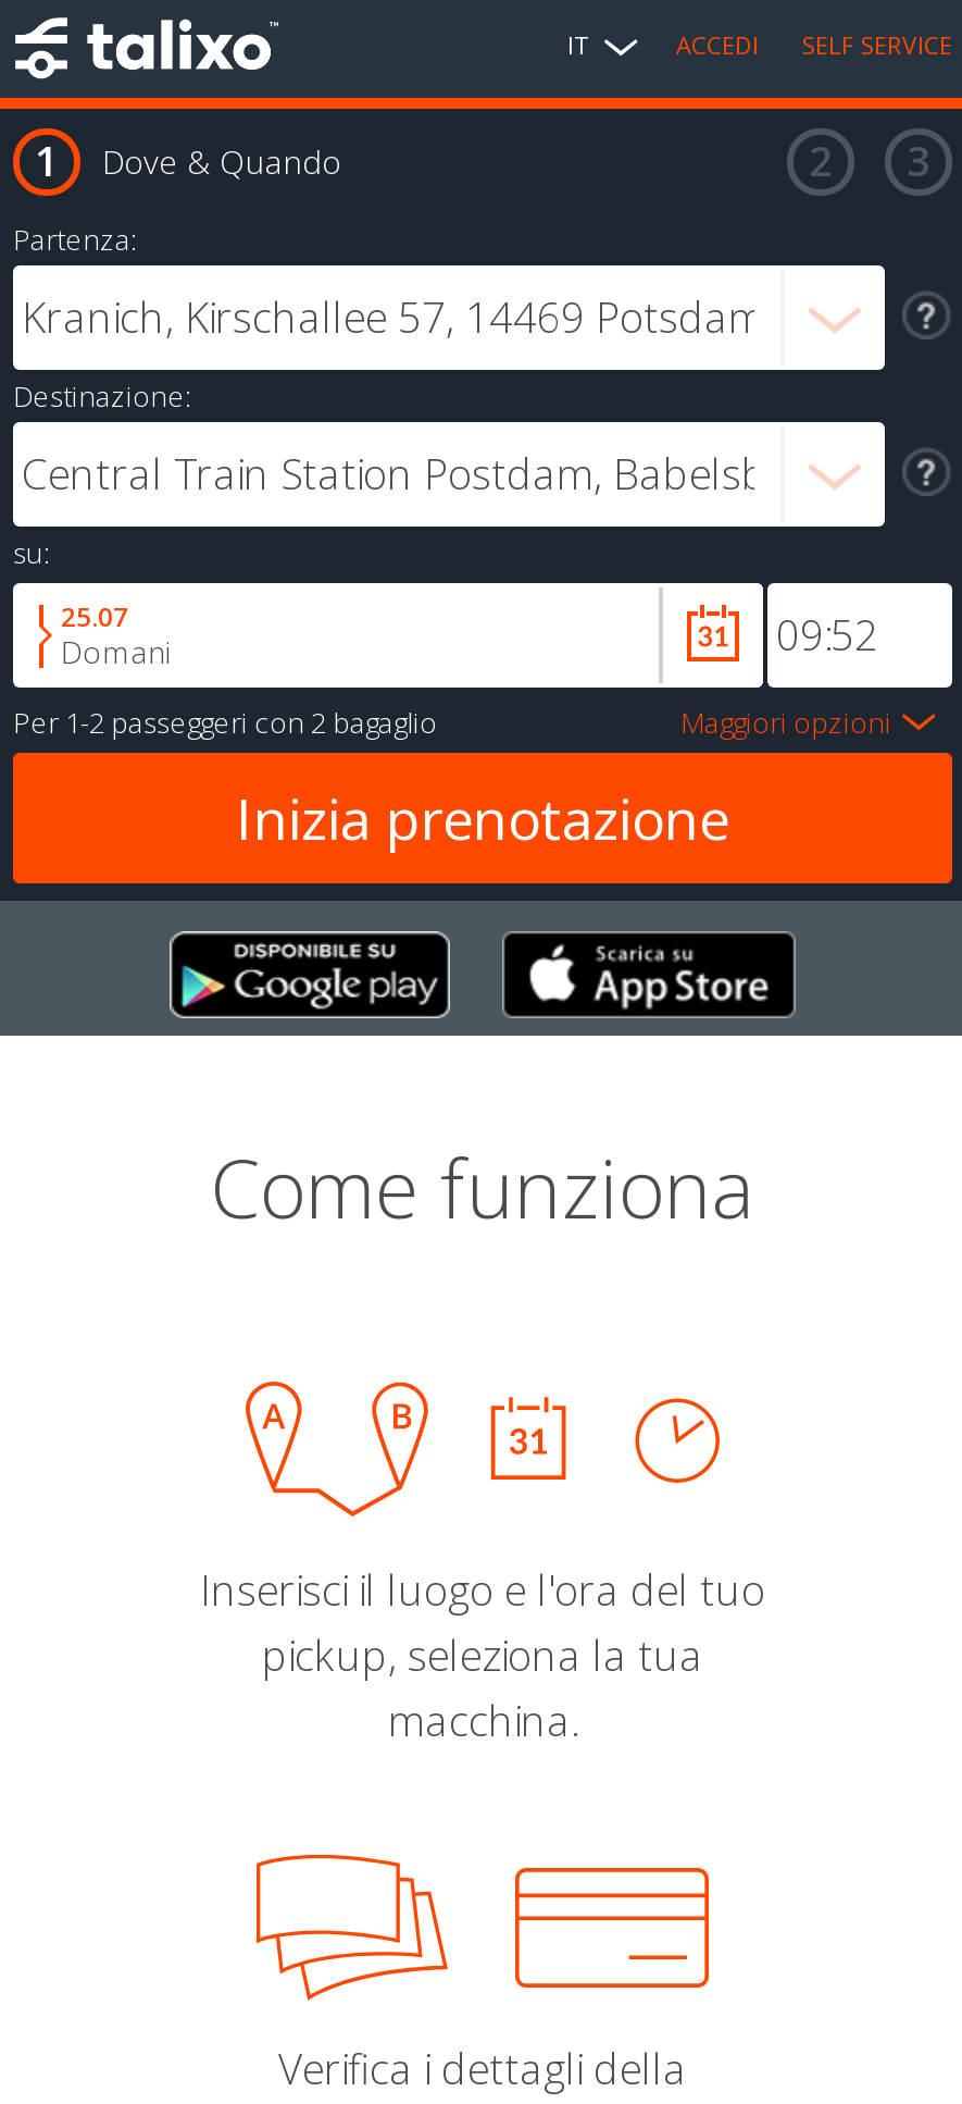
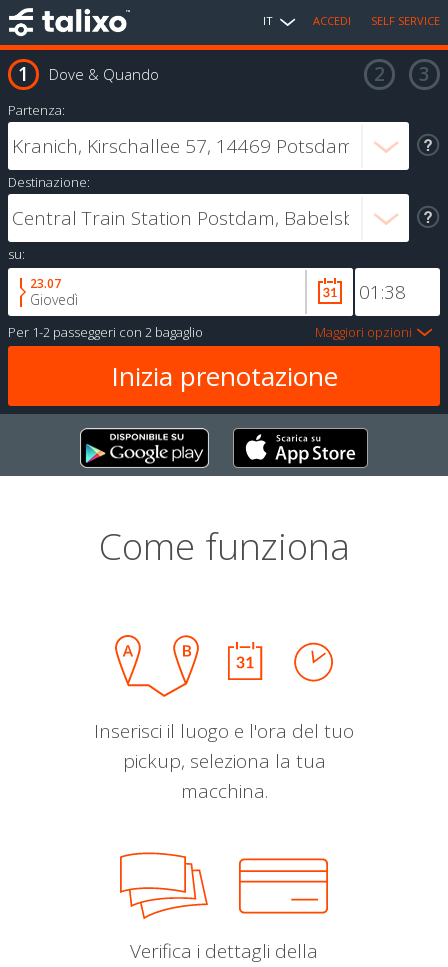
[61,599,172,673] 25.07 | Domani -> [30,275,78,309] 23.07 | Giovedì

